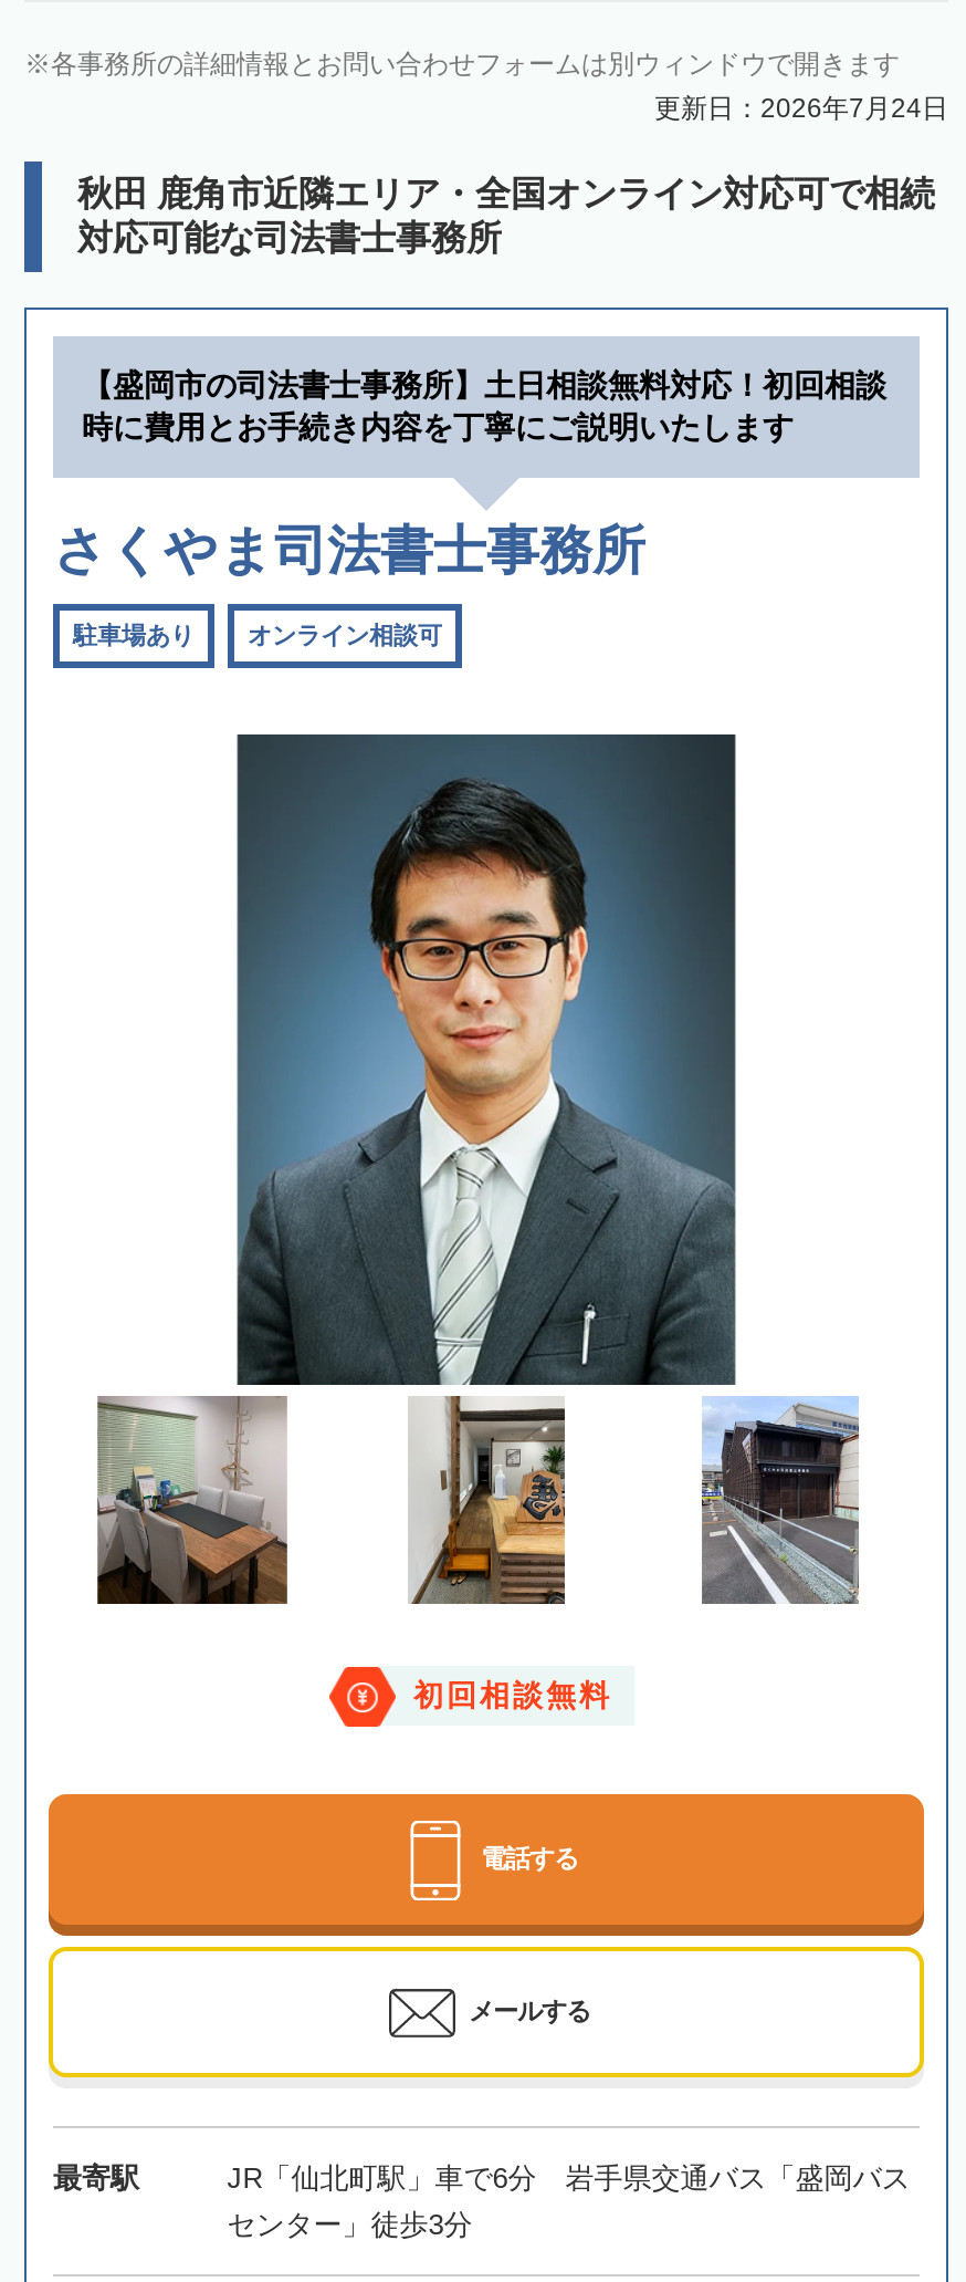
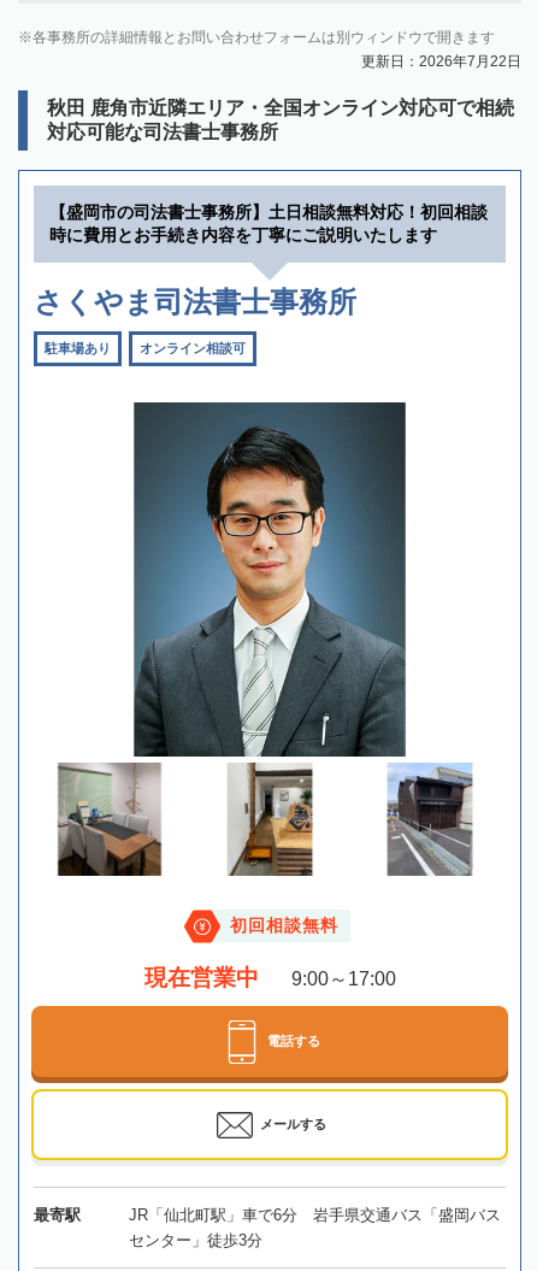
[654,93,948,124] 更新日：2026年7月24日 -> [361,53,521,70] 更新日：2026年7月22日
none -> [144,966,396,991] 現在営業中 | 9:00～17:00

